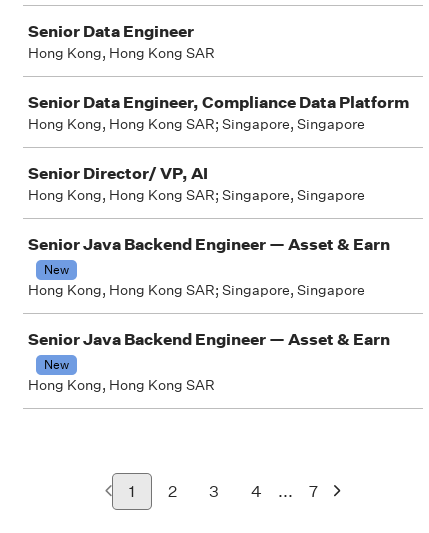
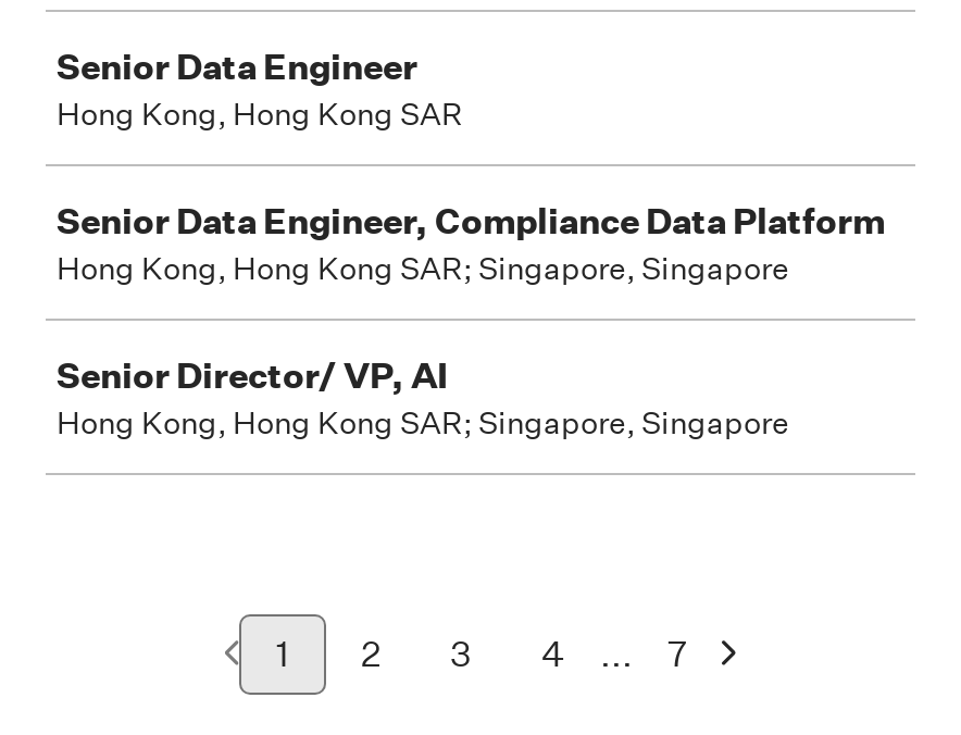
[28,234,390,394] Senior Java Backend Engineer — Asset & Earn | New | Hong Kong, Hong Kong SAR; Singapore, Singapore | Senior Java Backend Engineer — Asset & Earn | New | Hong Kong, Hong Kong SAR -> none

